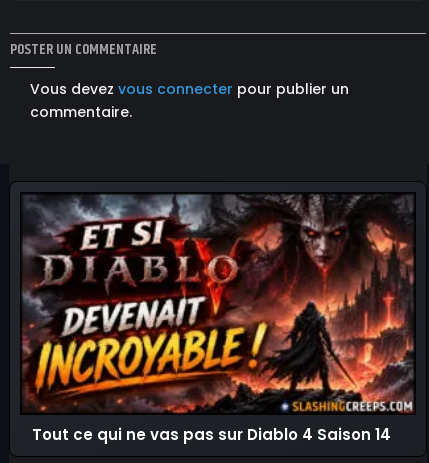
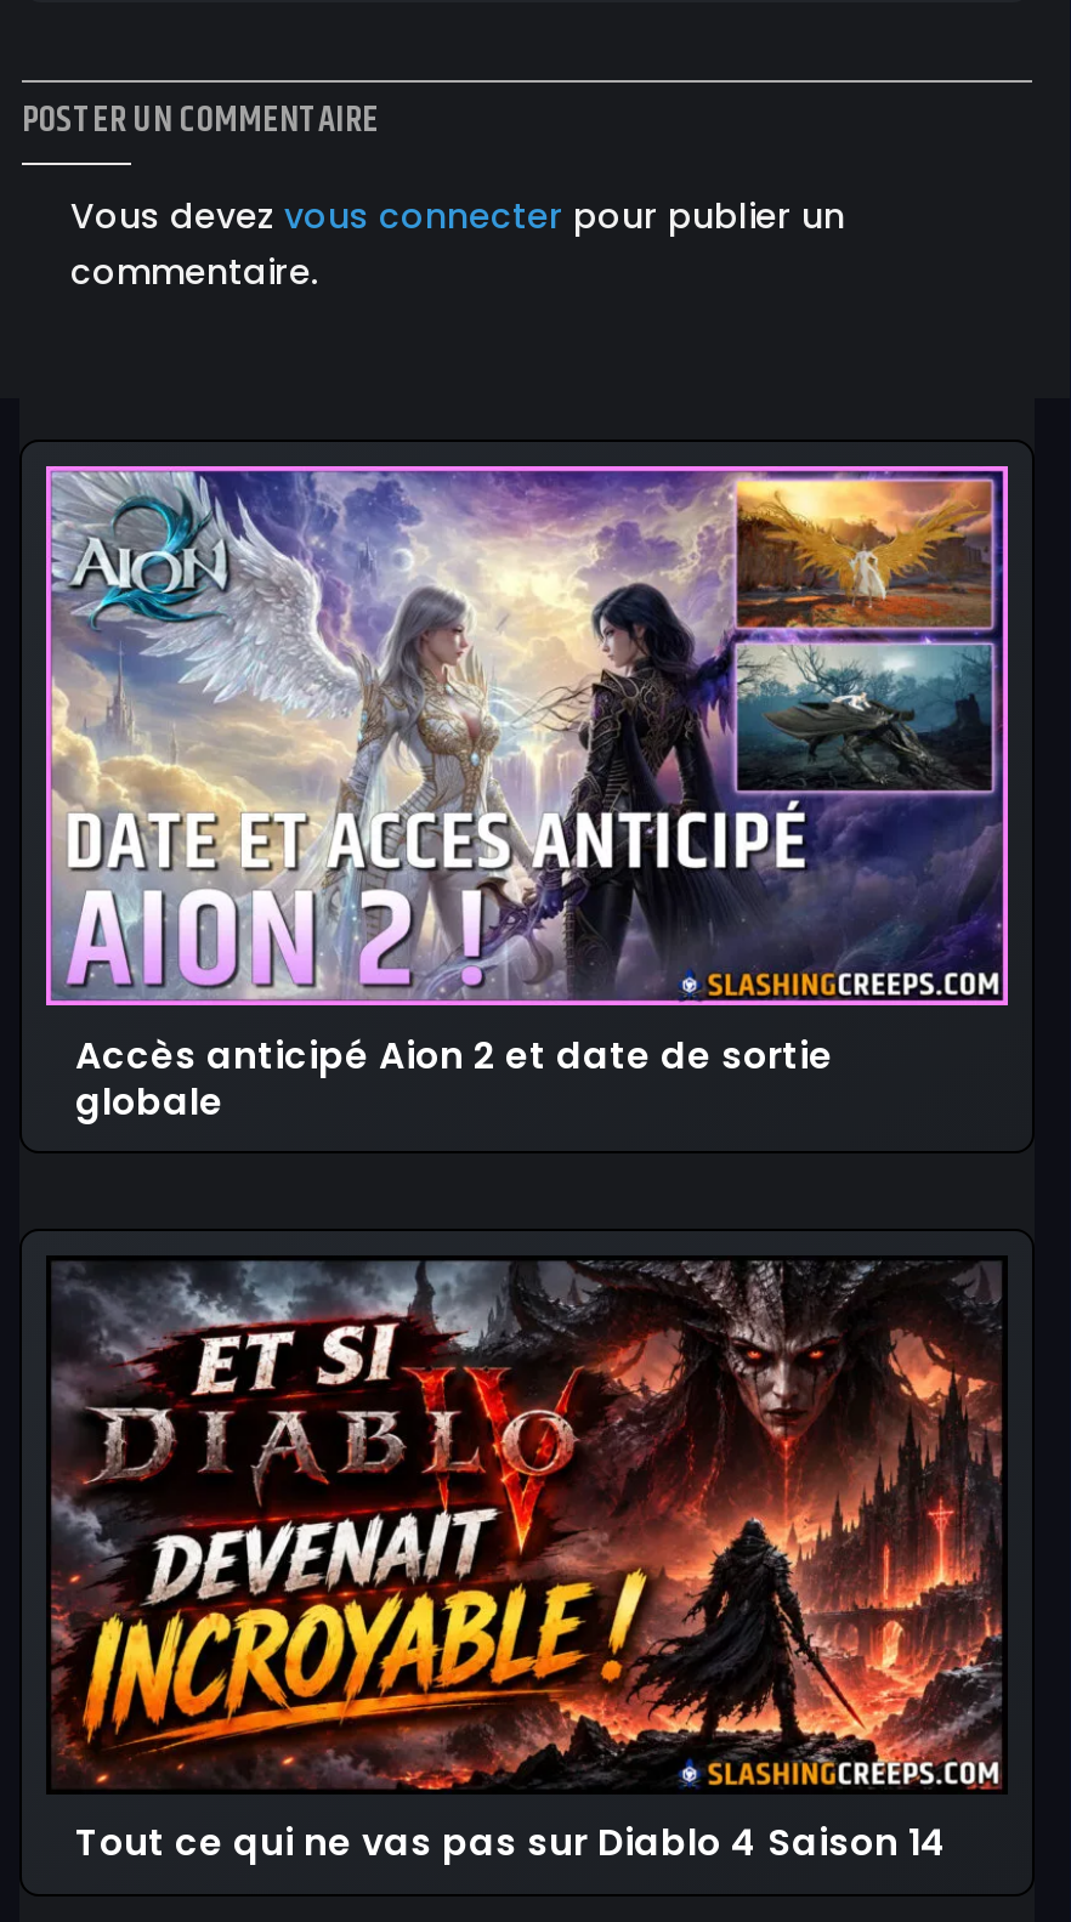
none -> [44,464,1010,1125] [image] | Accès anticipé Aion 2 et date de sortie | globale

